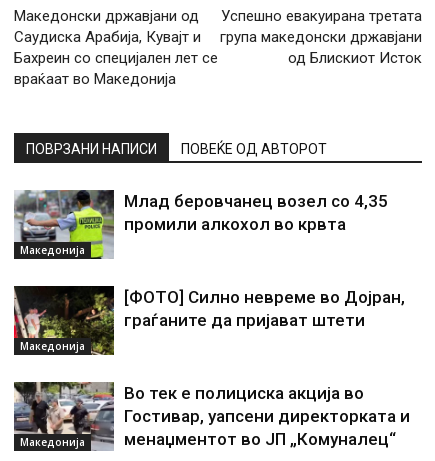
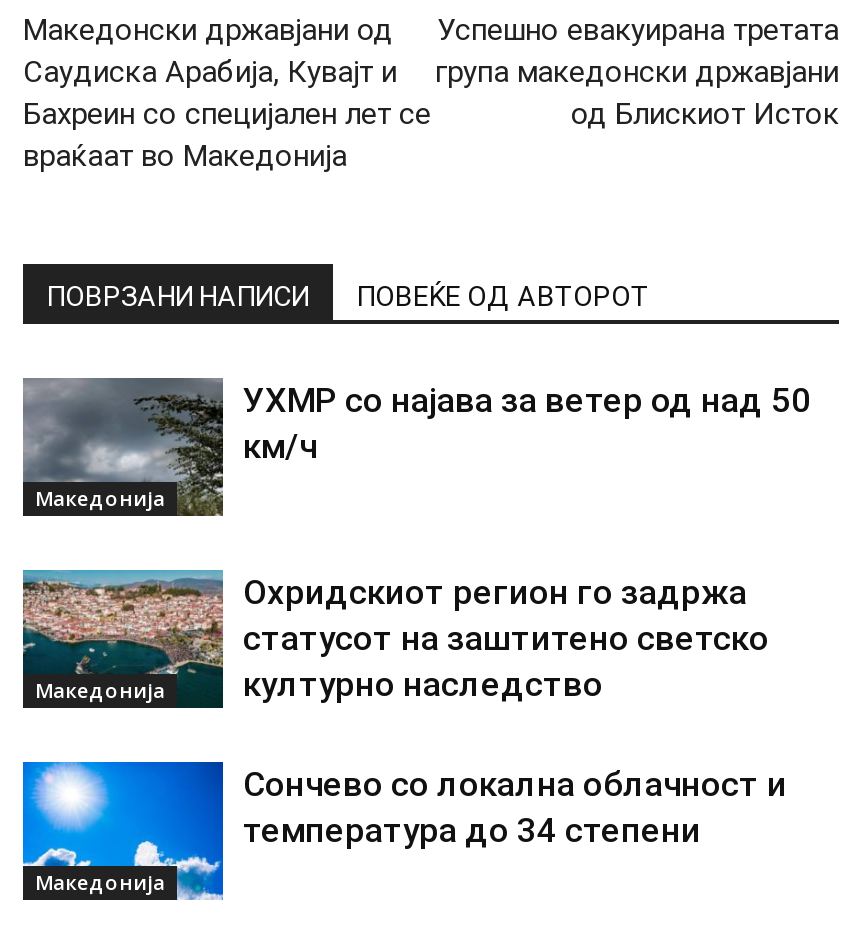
[15,190,388,259] [image] | Млад беровчанец возел со 4,35 | промили алкохол во крвта -> [23,378,811,516] [image] | УХМР со најава за ветер од над 50 | км/ч
[13,285,405,356] [image] | [ФОТО] Силно невреме во Дојран, | граѓаните да пријават штети -> [21,568,769,710] [image] | Охридскиот регион го задржа | статусот на заштитено светско | културно наследство
[13,381,410,451] [image] | Во тек е полициска акција во | Гостивар, уапсени директорката и | менаџментот во ЈП „Комуналец“ -> [21,760,787,898] [image] | Сончево со локална облачност и | температура до 34 степени

